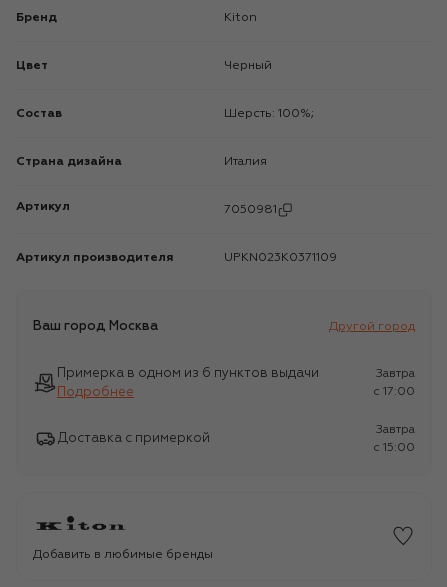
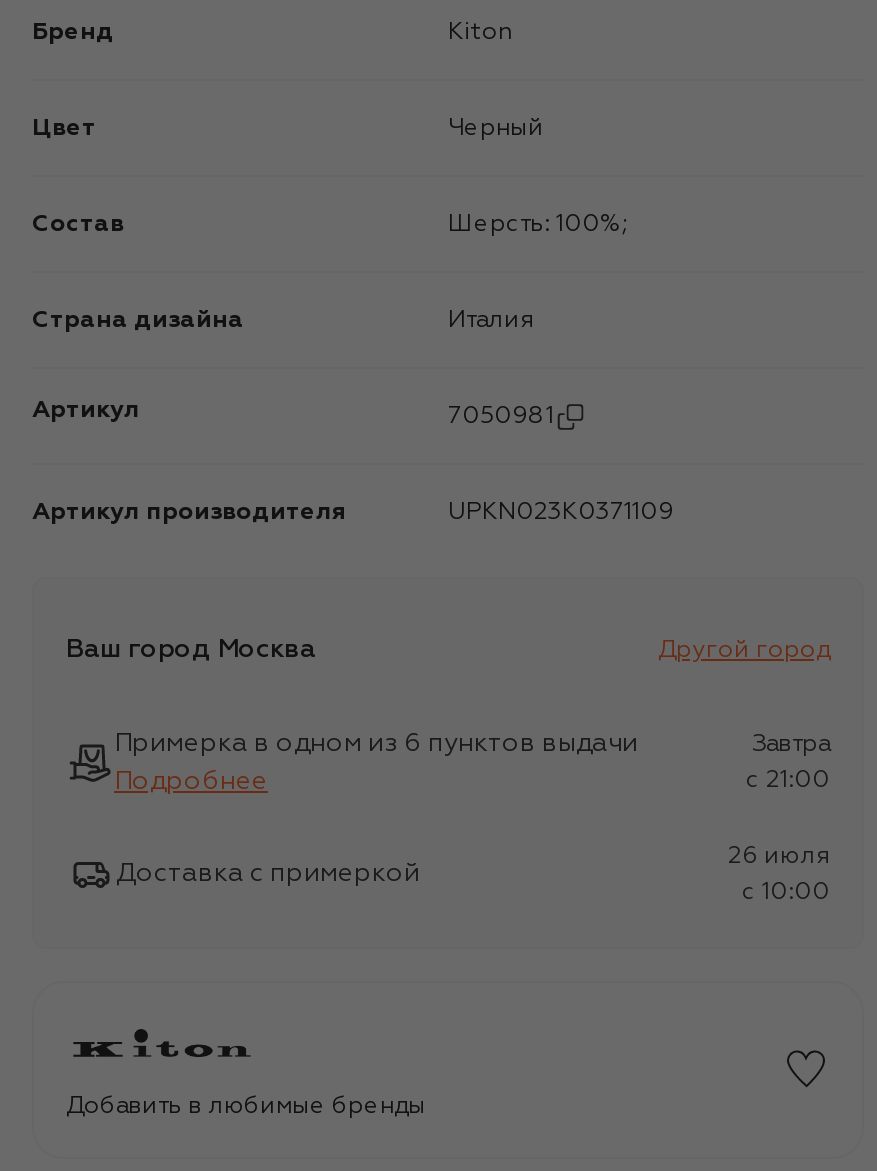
[373,386,415,398] c 17:00 -> [746,768,830,792] c 21:00
[376,424,415,436] Завтра -> [728,844,830,868] 26 июля
[373,442,415,454] c 15:00 -> [742,880,830,904] c 10:00

